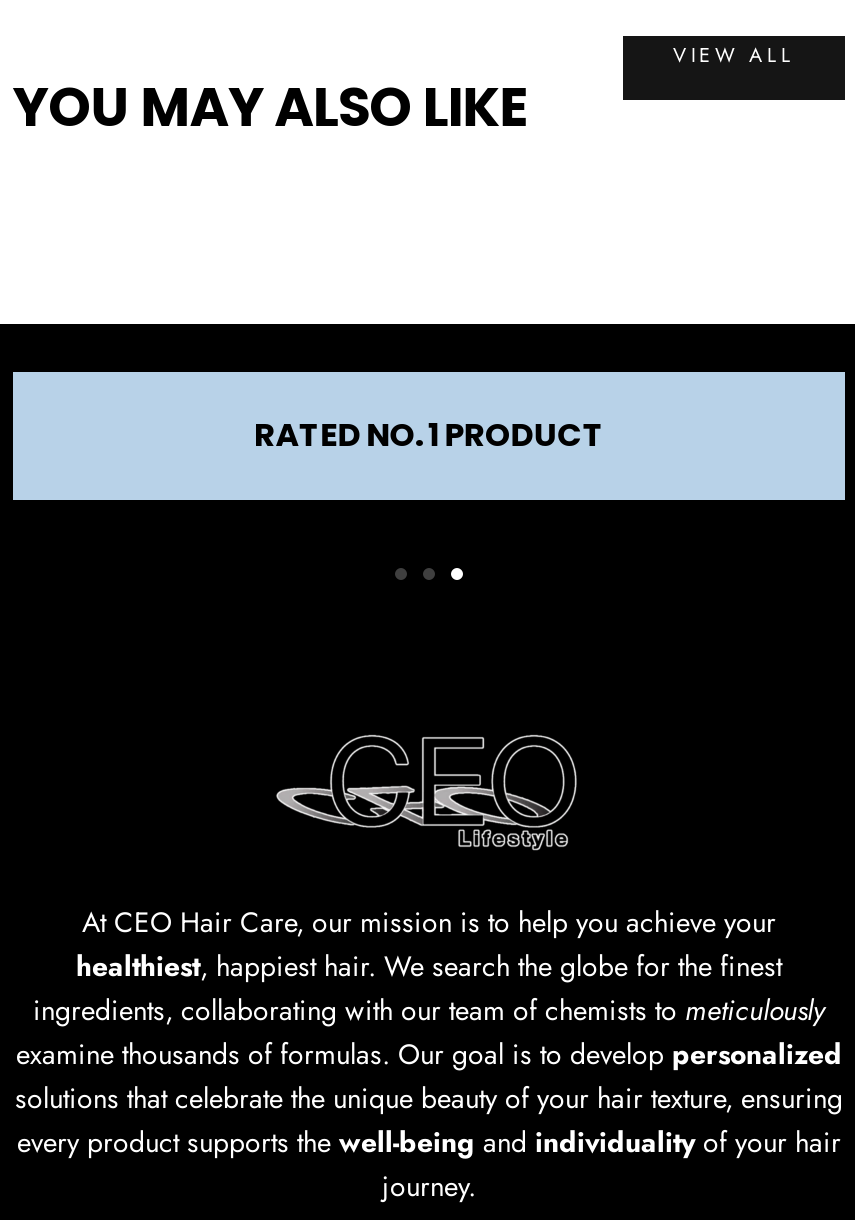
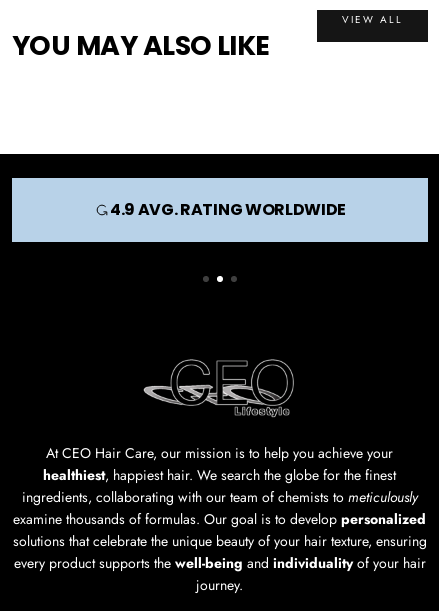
[254,412,604,458] RATED NO. 1 PRODUCT -> [110,198,346,221] 4.9 AVG. RATING WORLDWIDE

